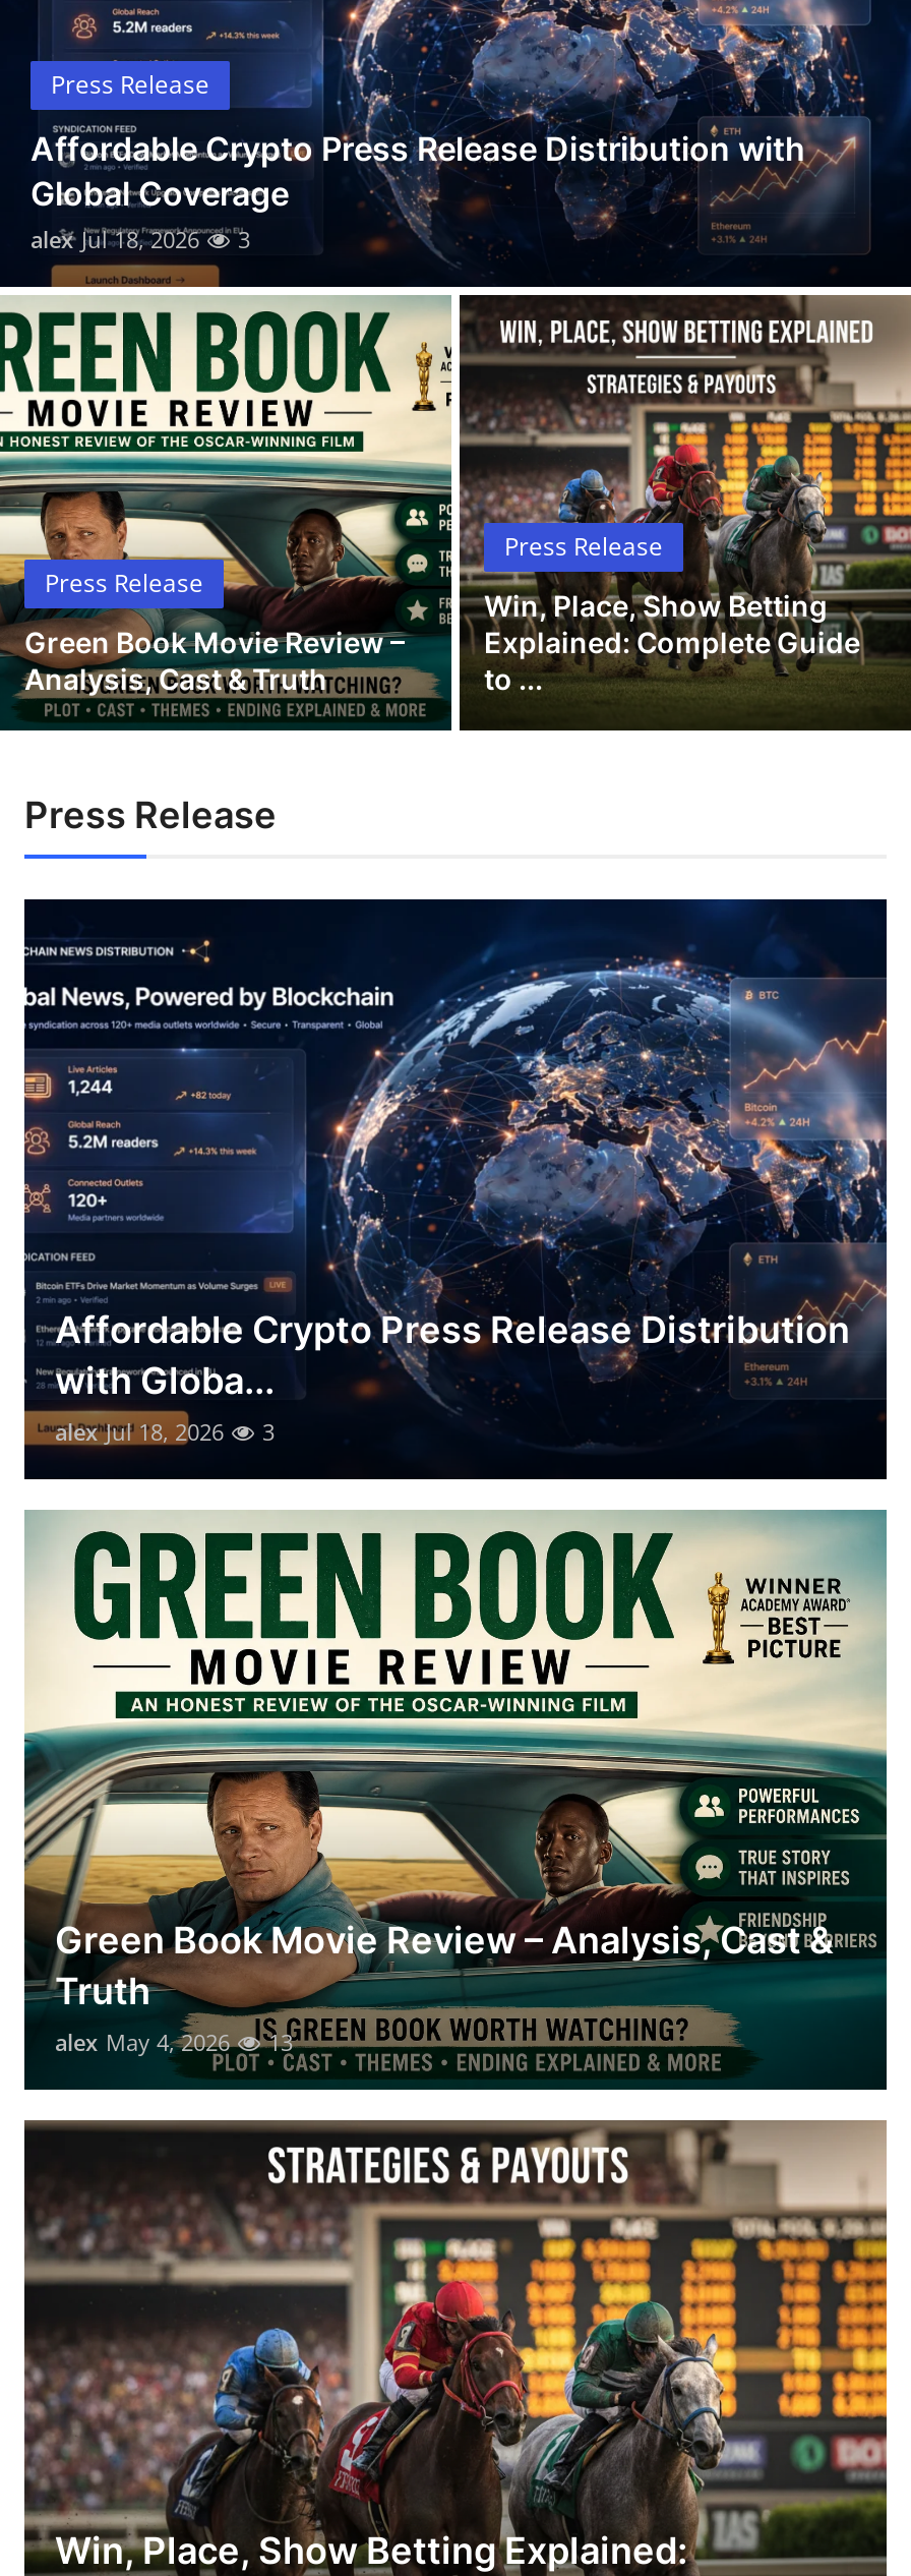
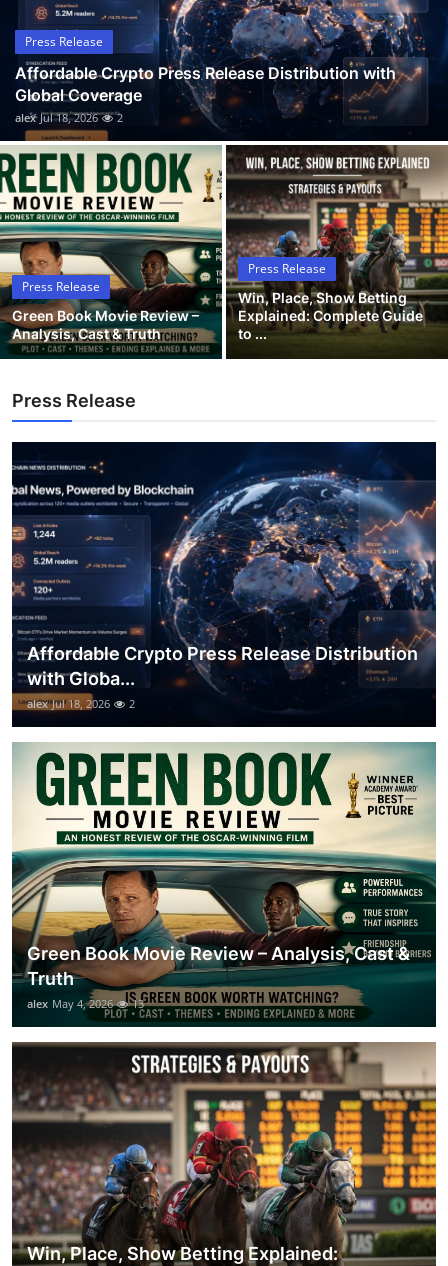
[232,224,250,254] 3 -> [114,110,123,125] 2
[256,1416,275,1447] 3 -> [126,696,135,711] 2

